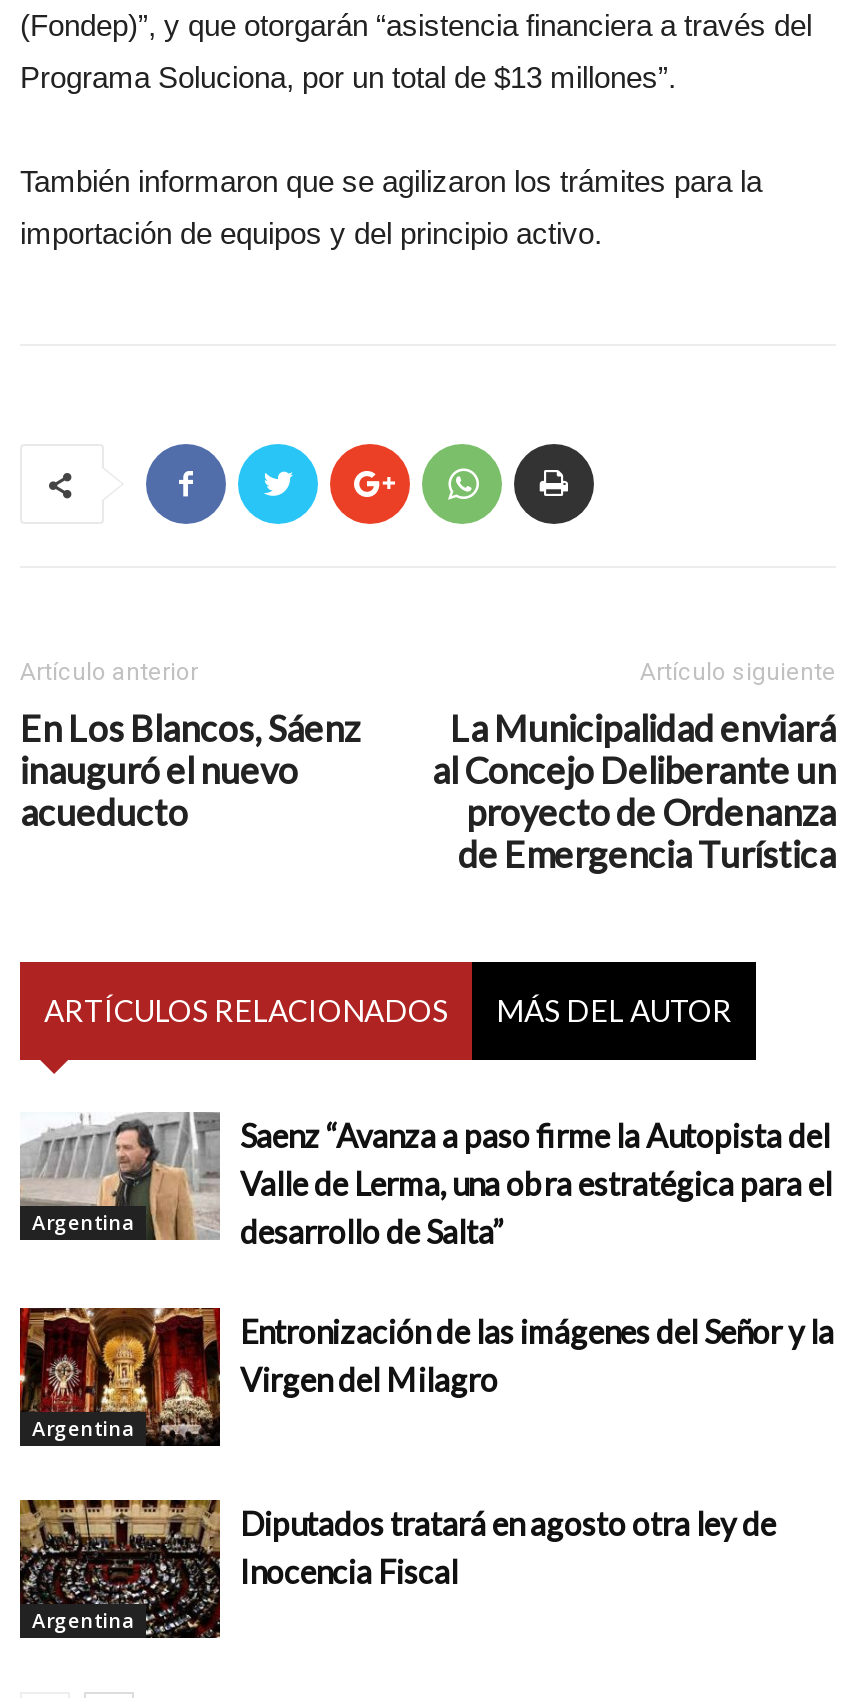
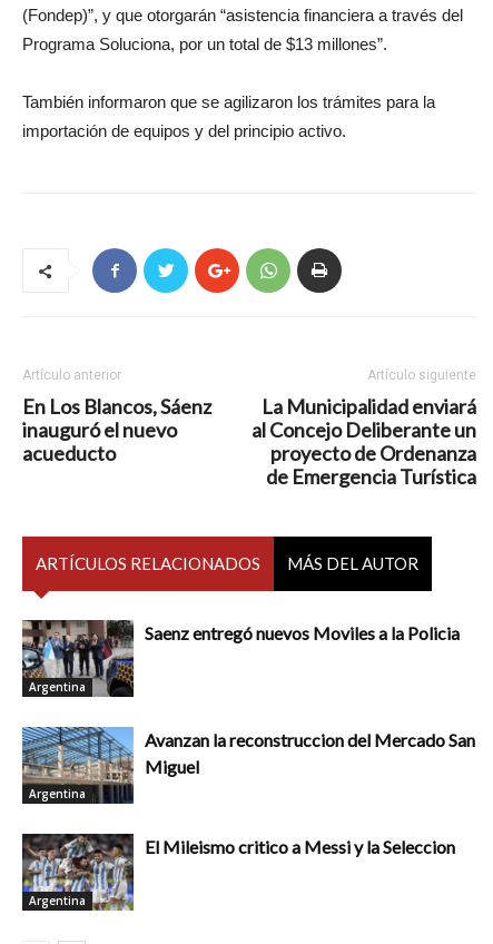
[20,1112,832,1251] [image] | Saenz “Avanza a paso firme la Autopista del | Valle de Lerma, una obra estratégica para el | desarrollo de Salta” -> [21,619,460,698] [image] | Saenz entregó nuevos Moviles a la Policia
[18,1306,834,1446] [image] | Entronización de las imágenes del Señor y la | Virgen del Milagro -> [21,726,475,804] [image] | Avanzan la reconstruccion del Mercado San | Miguel
[18,1498,776,1640] [image] | Diputados tratará en agosto otra ley de | Inocencia Fiscal -> [21,833,455,912] [image] | El Mileismo critico a Messi y la Seleccion

